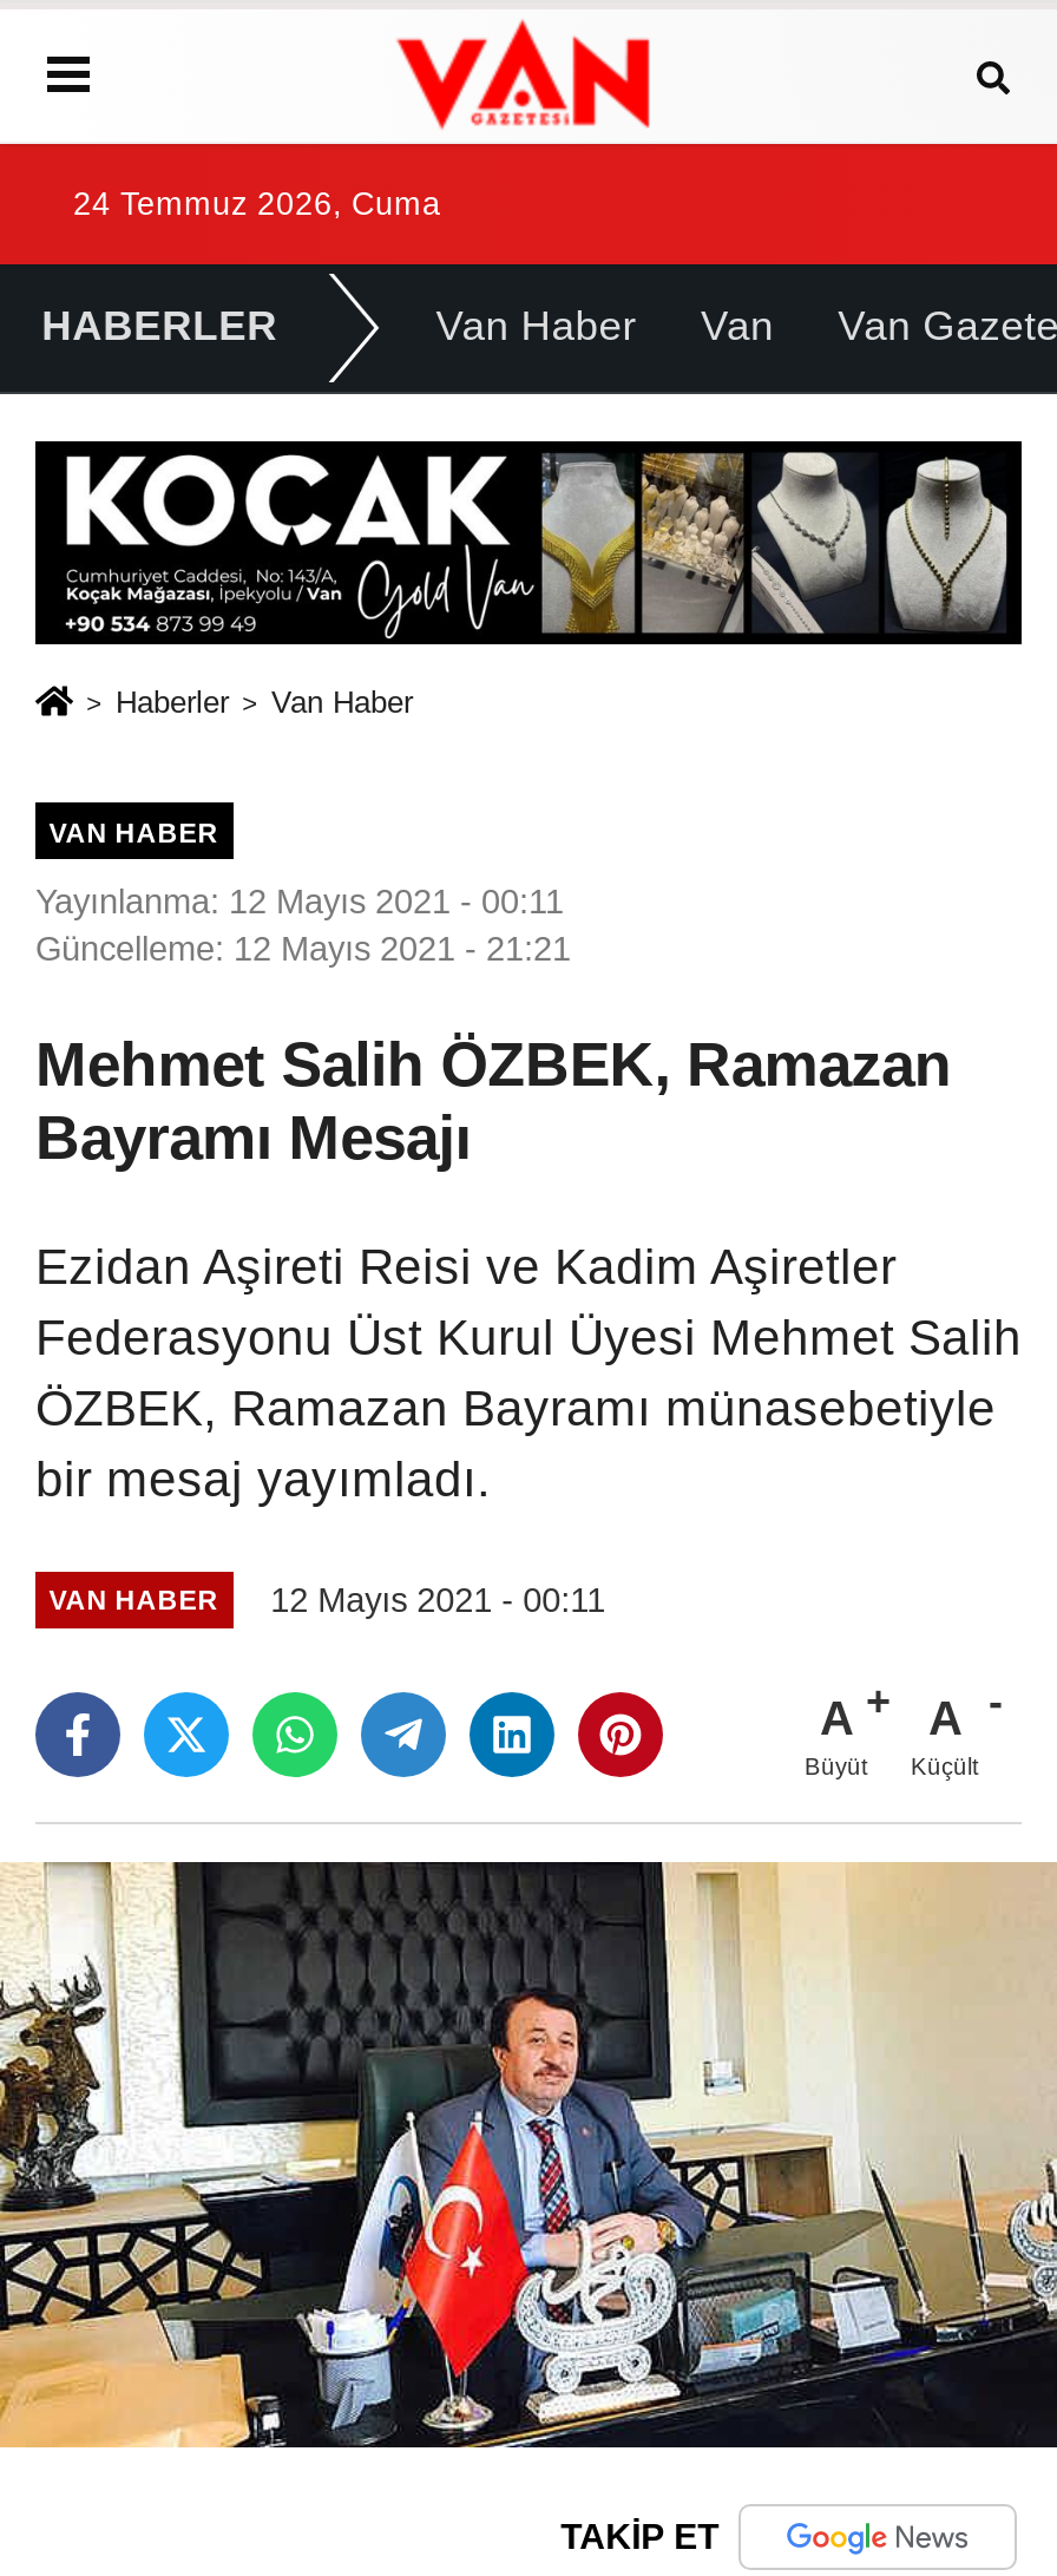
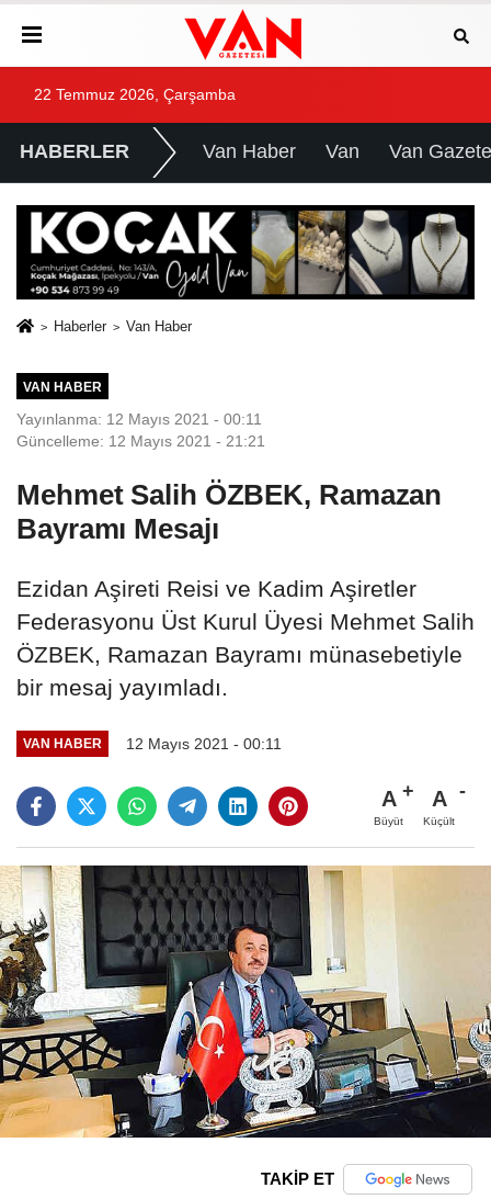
[73,186,441,222] 24 Temmuz 2026, Cuma -> [34,87,236,103] 22 Temmuz 2026, Çarşamba

